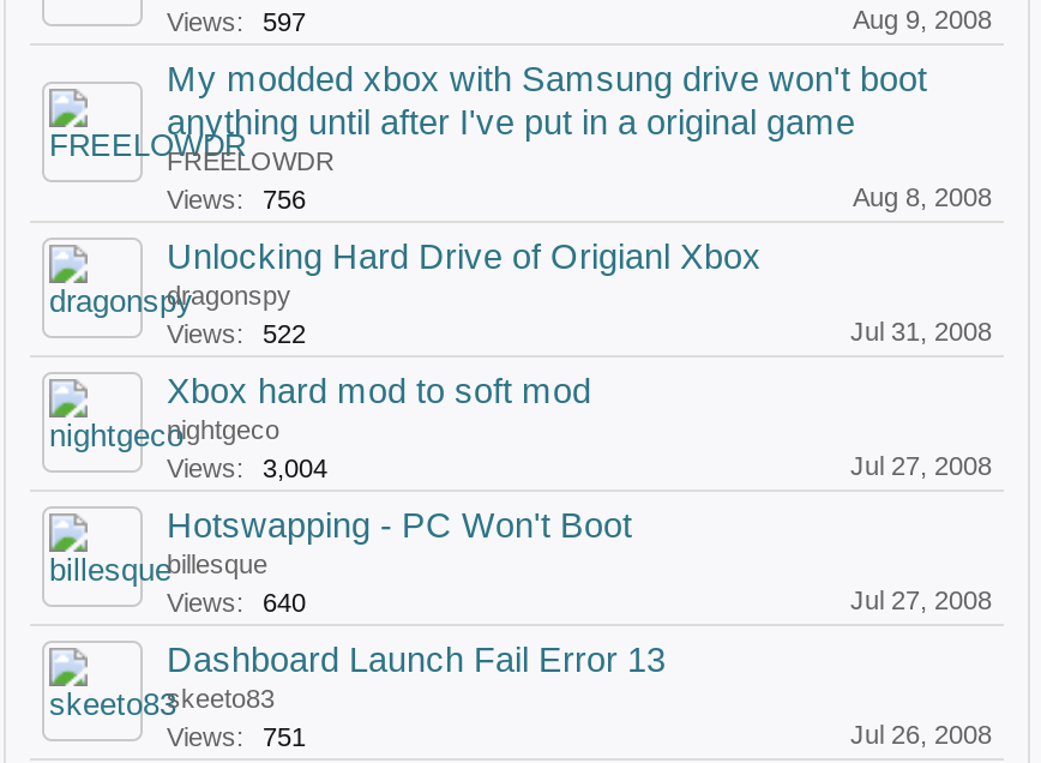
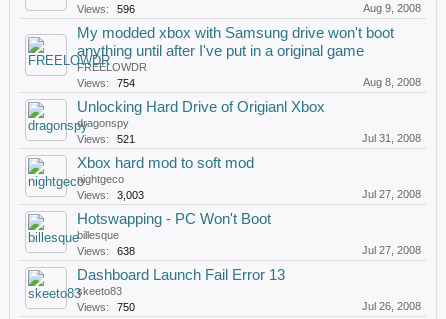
[167,7,306,36] Views: 597 -> [77,3,135,15] Views: 596
[167,185,306,214] Views: 756 -> [77,77,135,89] Views: 754
[167,319,306,348] Views: 522 -> [77,133,135,145] Views: 521
[167,453,327,482] Views: 3,004 -> [77,189,144,201] Views: 3,003
[167,588,306,617] Views: 640 -> [77,245,135,257] Views: 638
[167,722,306,751] Views: 751 -> [77,301,135,313] Views: 750

